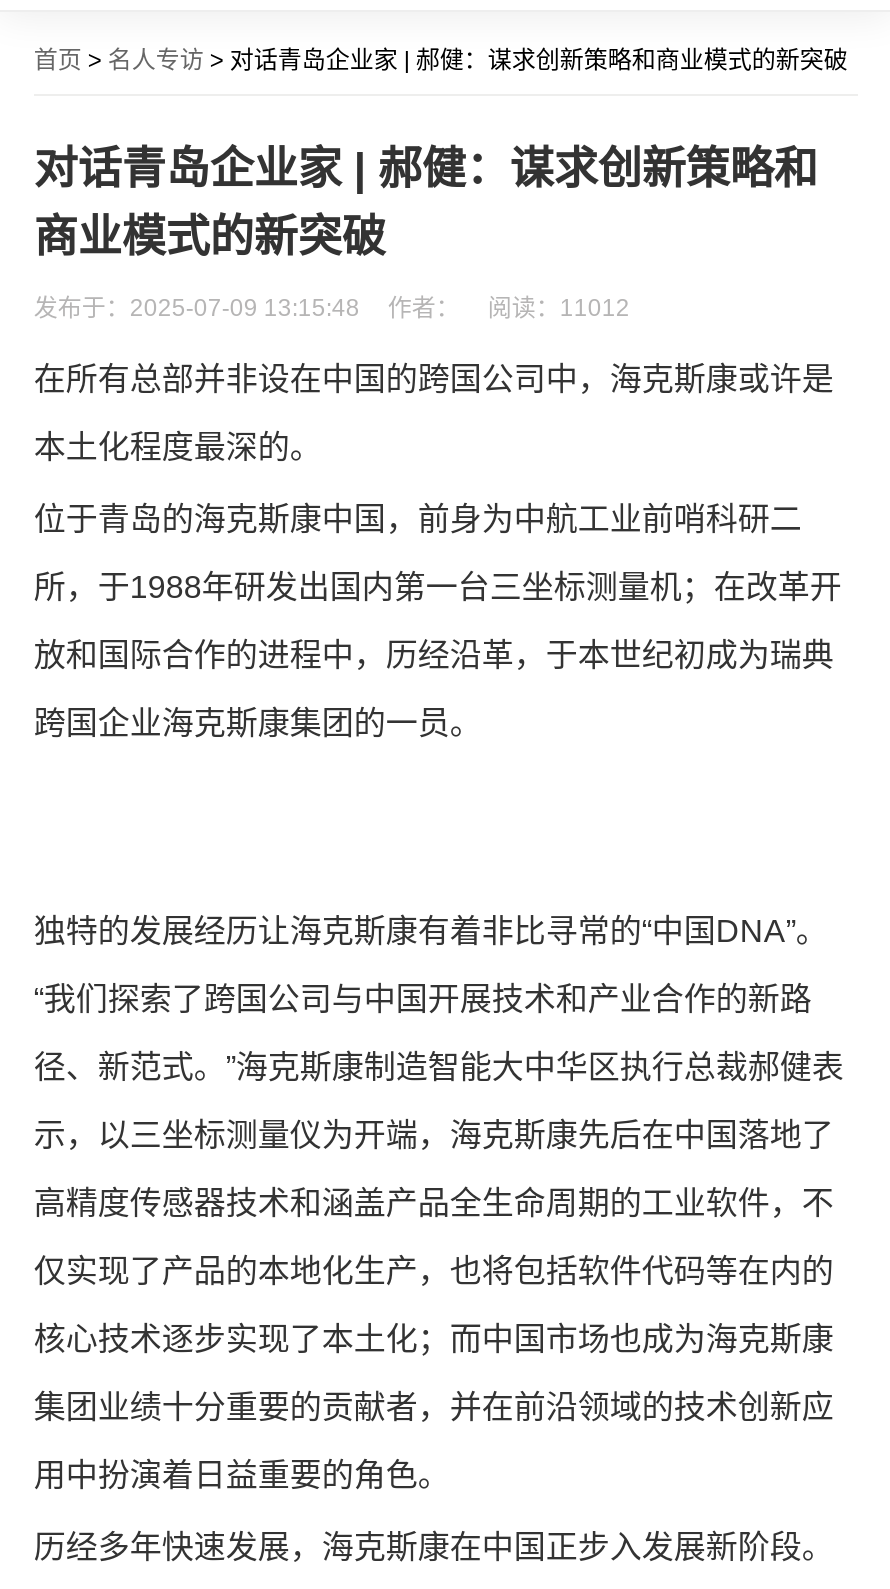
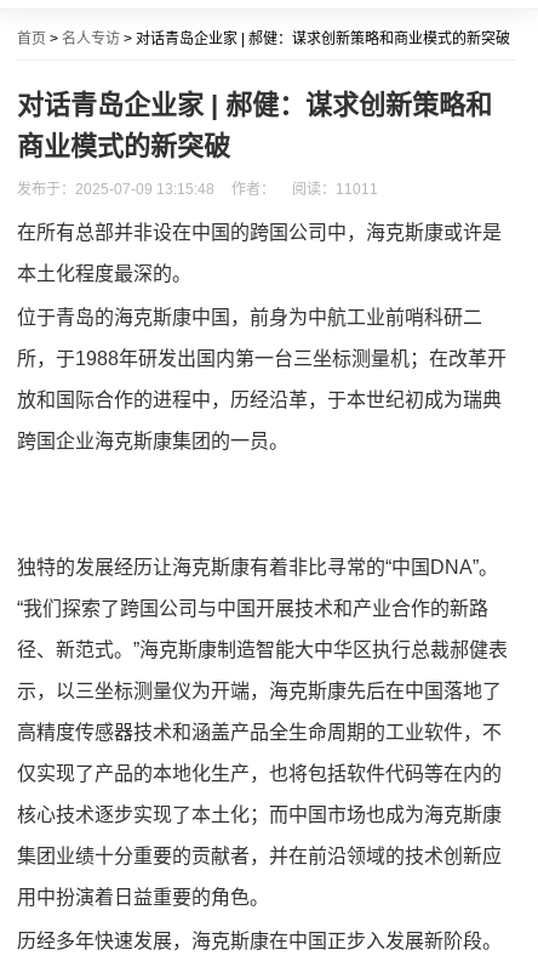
[34,294,630,322] 发布于：2025-07-09 13:15:48 作者： 阅读：11012 -> [17,181,378,198] 发布于：2025-07-09 13:15:48 作者： 阅读：11011

